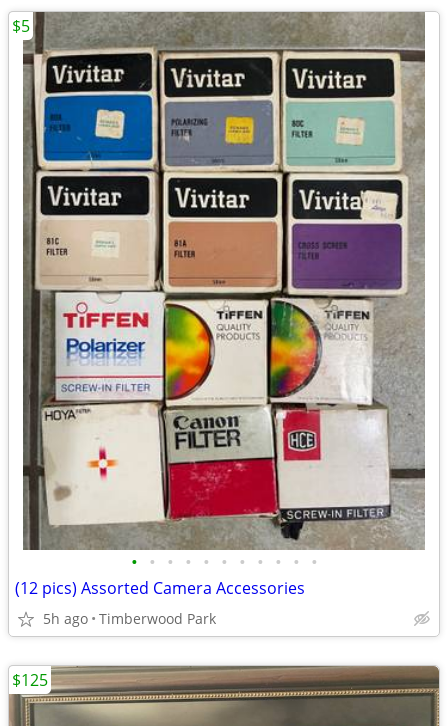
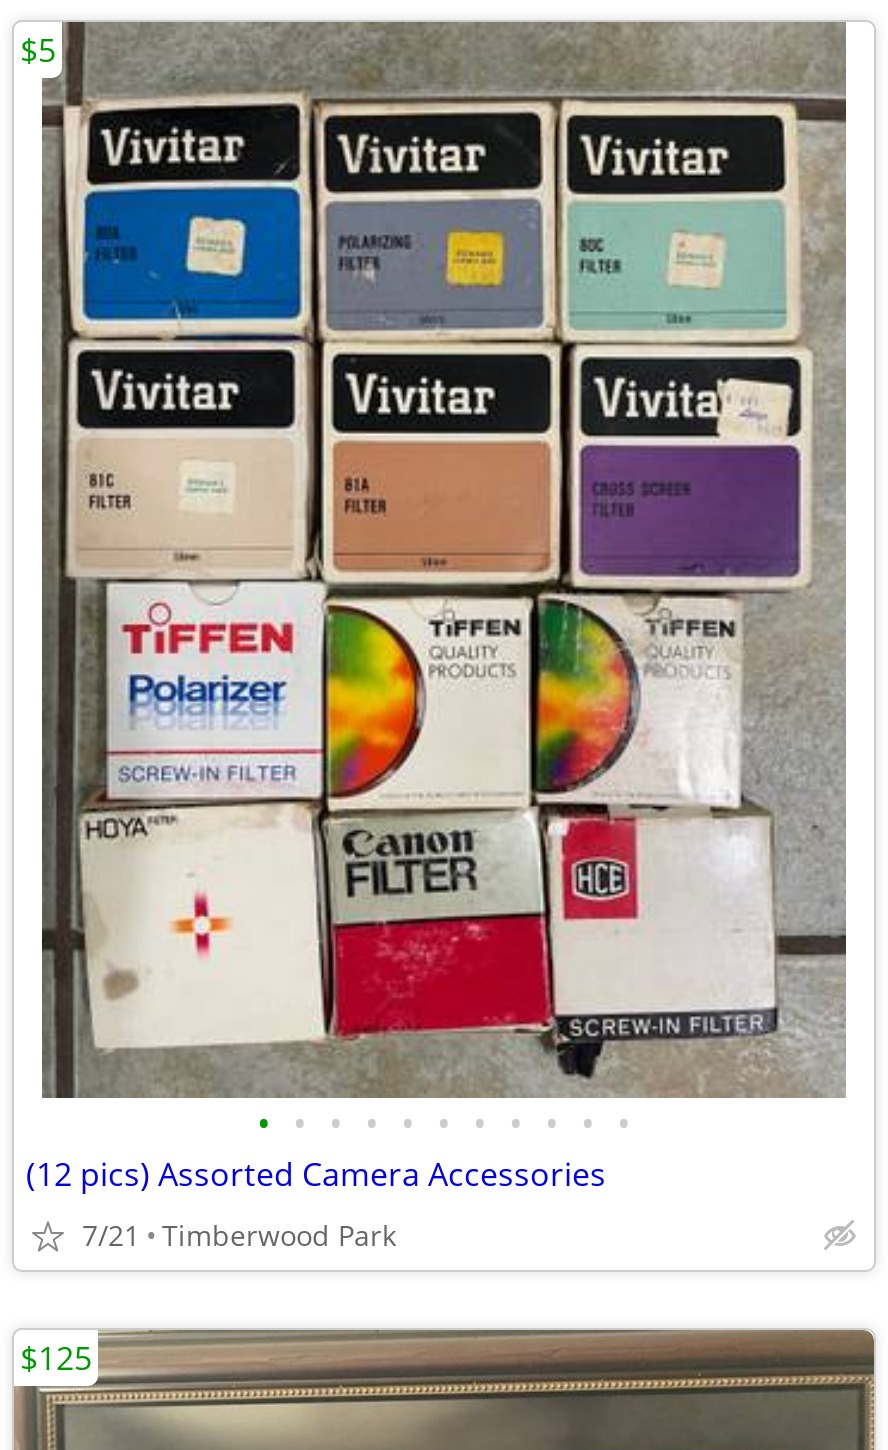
[43,609,216,628] 5h ago Timberwood Park -> [82,1216,396,1254] 7/21 Timberwood Park

